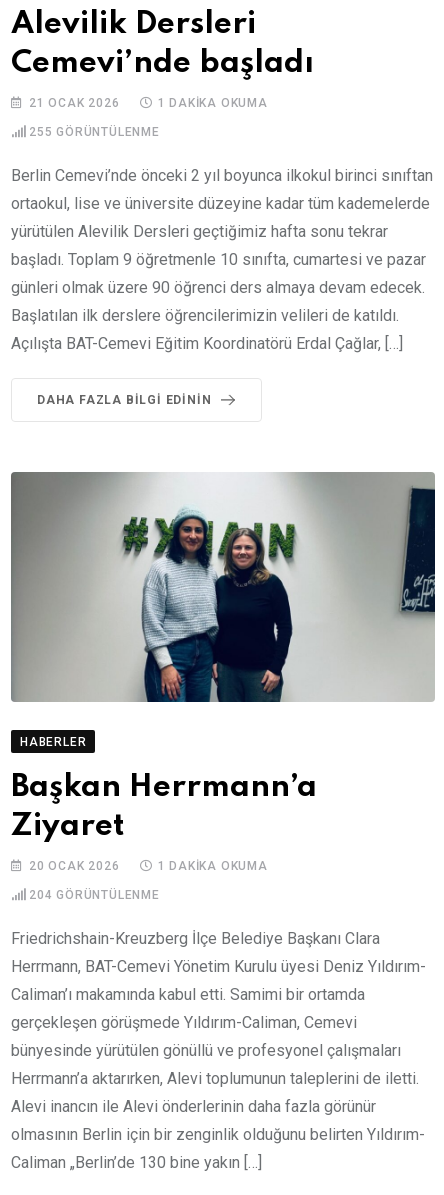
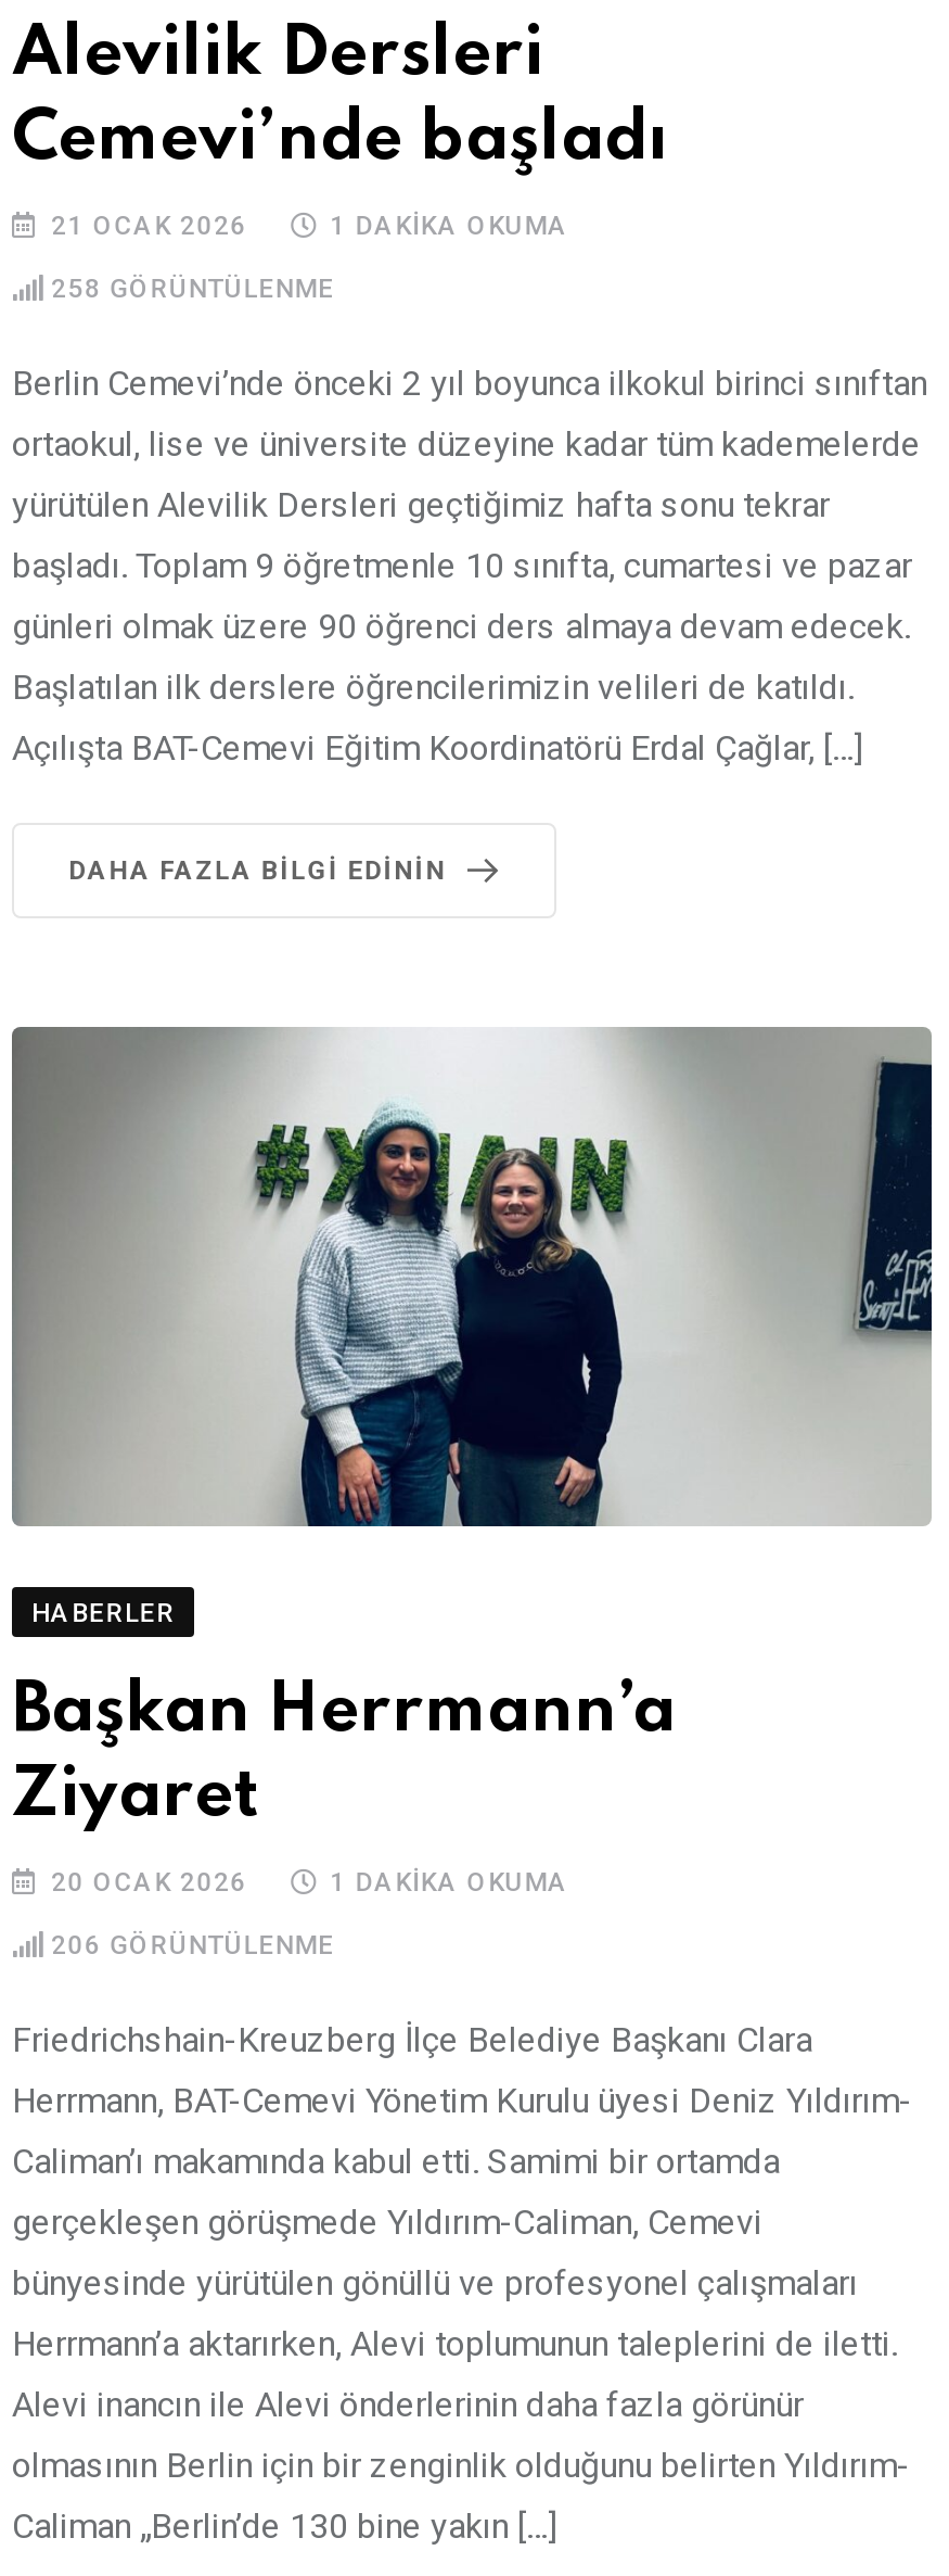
[29,125,160,139] 255 GÖRÜNTÜLENME -> [51,274,335,304] 258 GÖRÜNTÜLENME
[29,888,160,902] 204 GÖRÜNTÜLENME -> [51,1929,335,1960] 206 GÖRÜNTÜLENME

